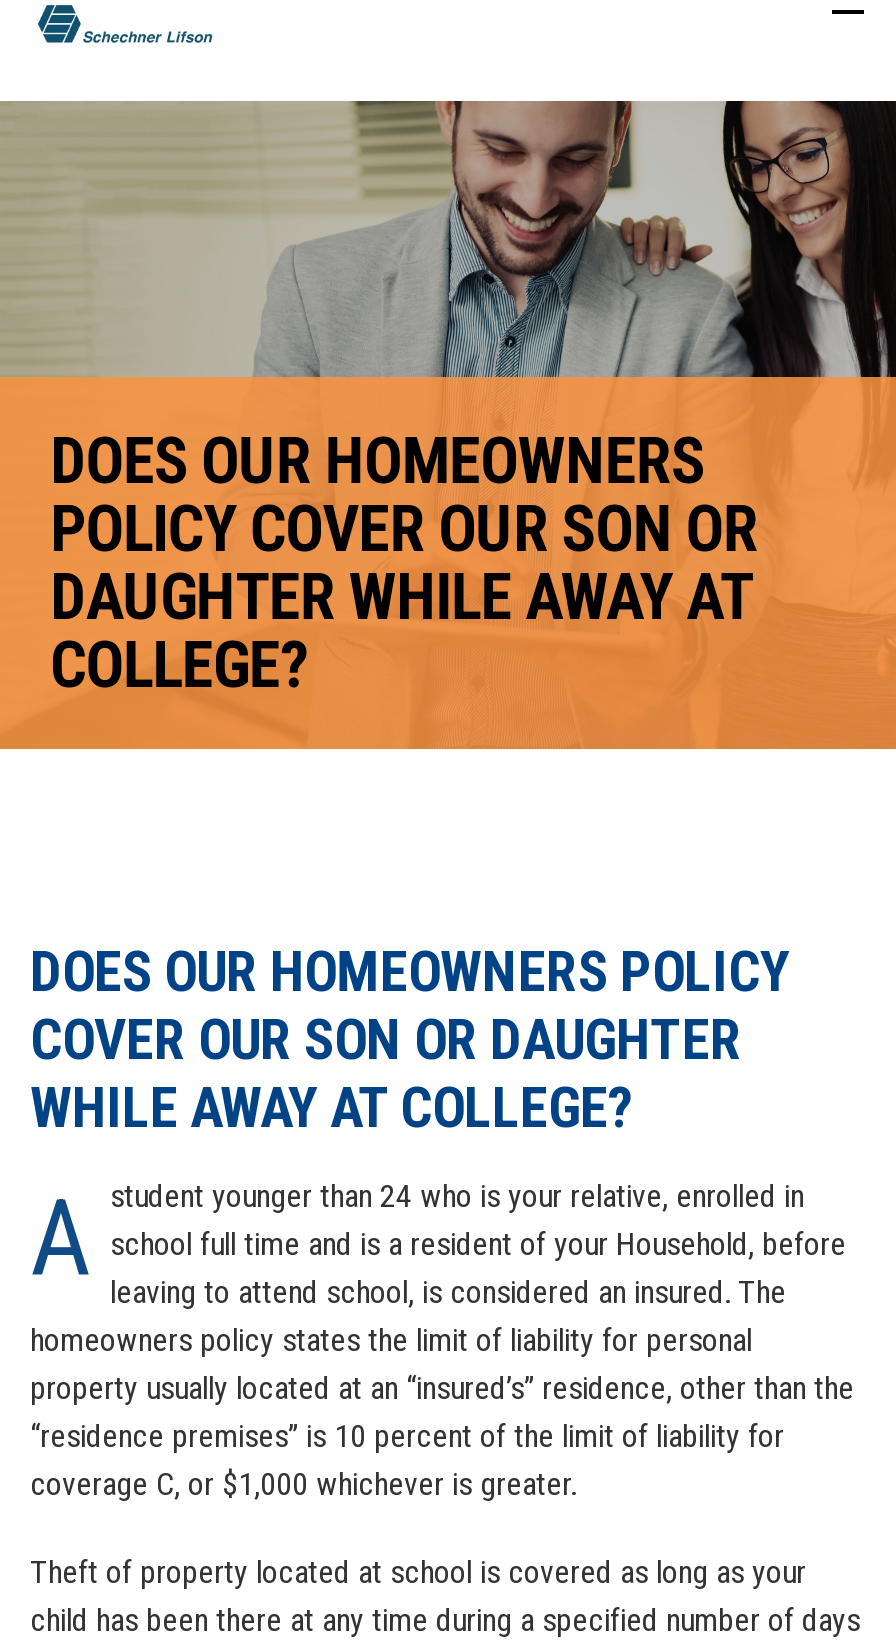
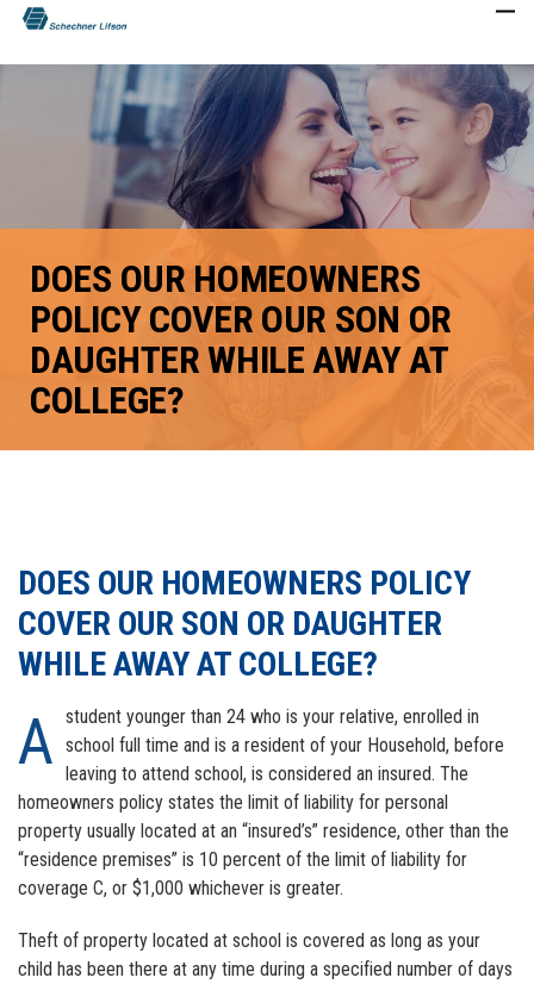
[6,99,890,381] [image] -> [4,63,530,230] [image]

